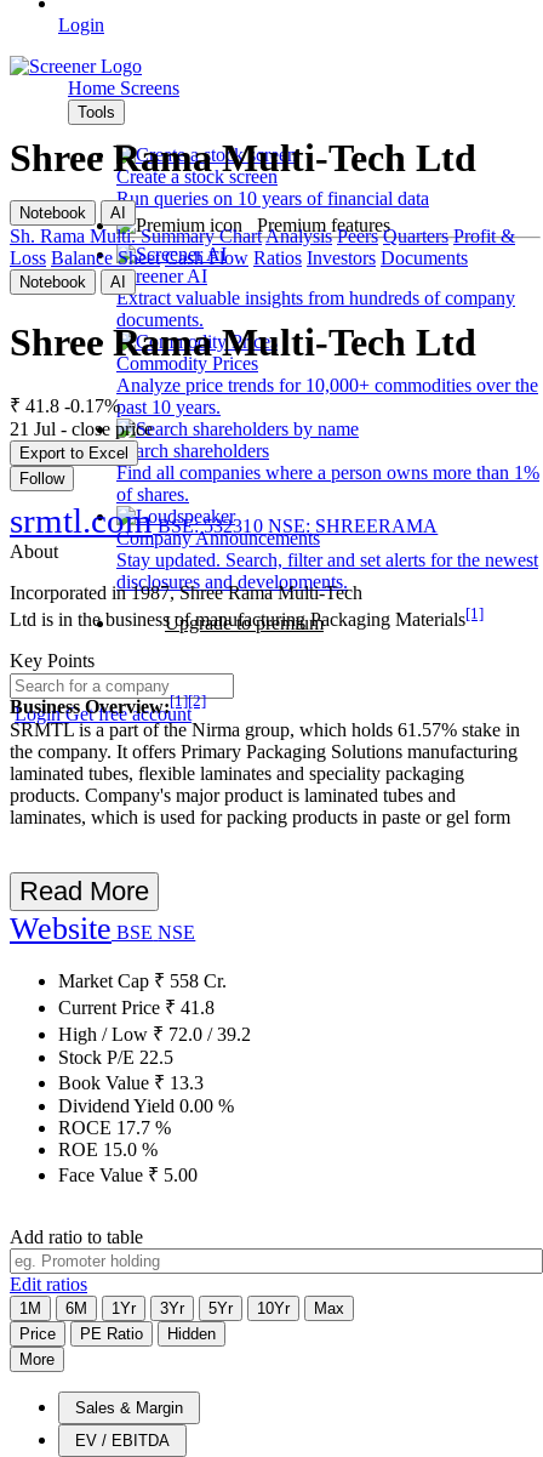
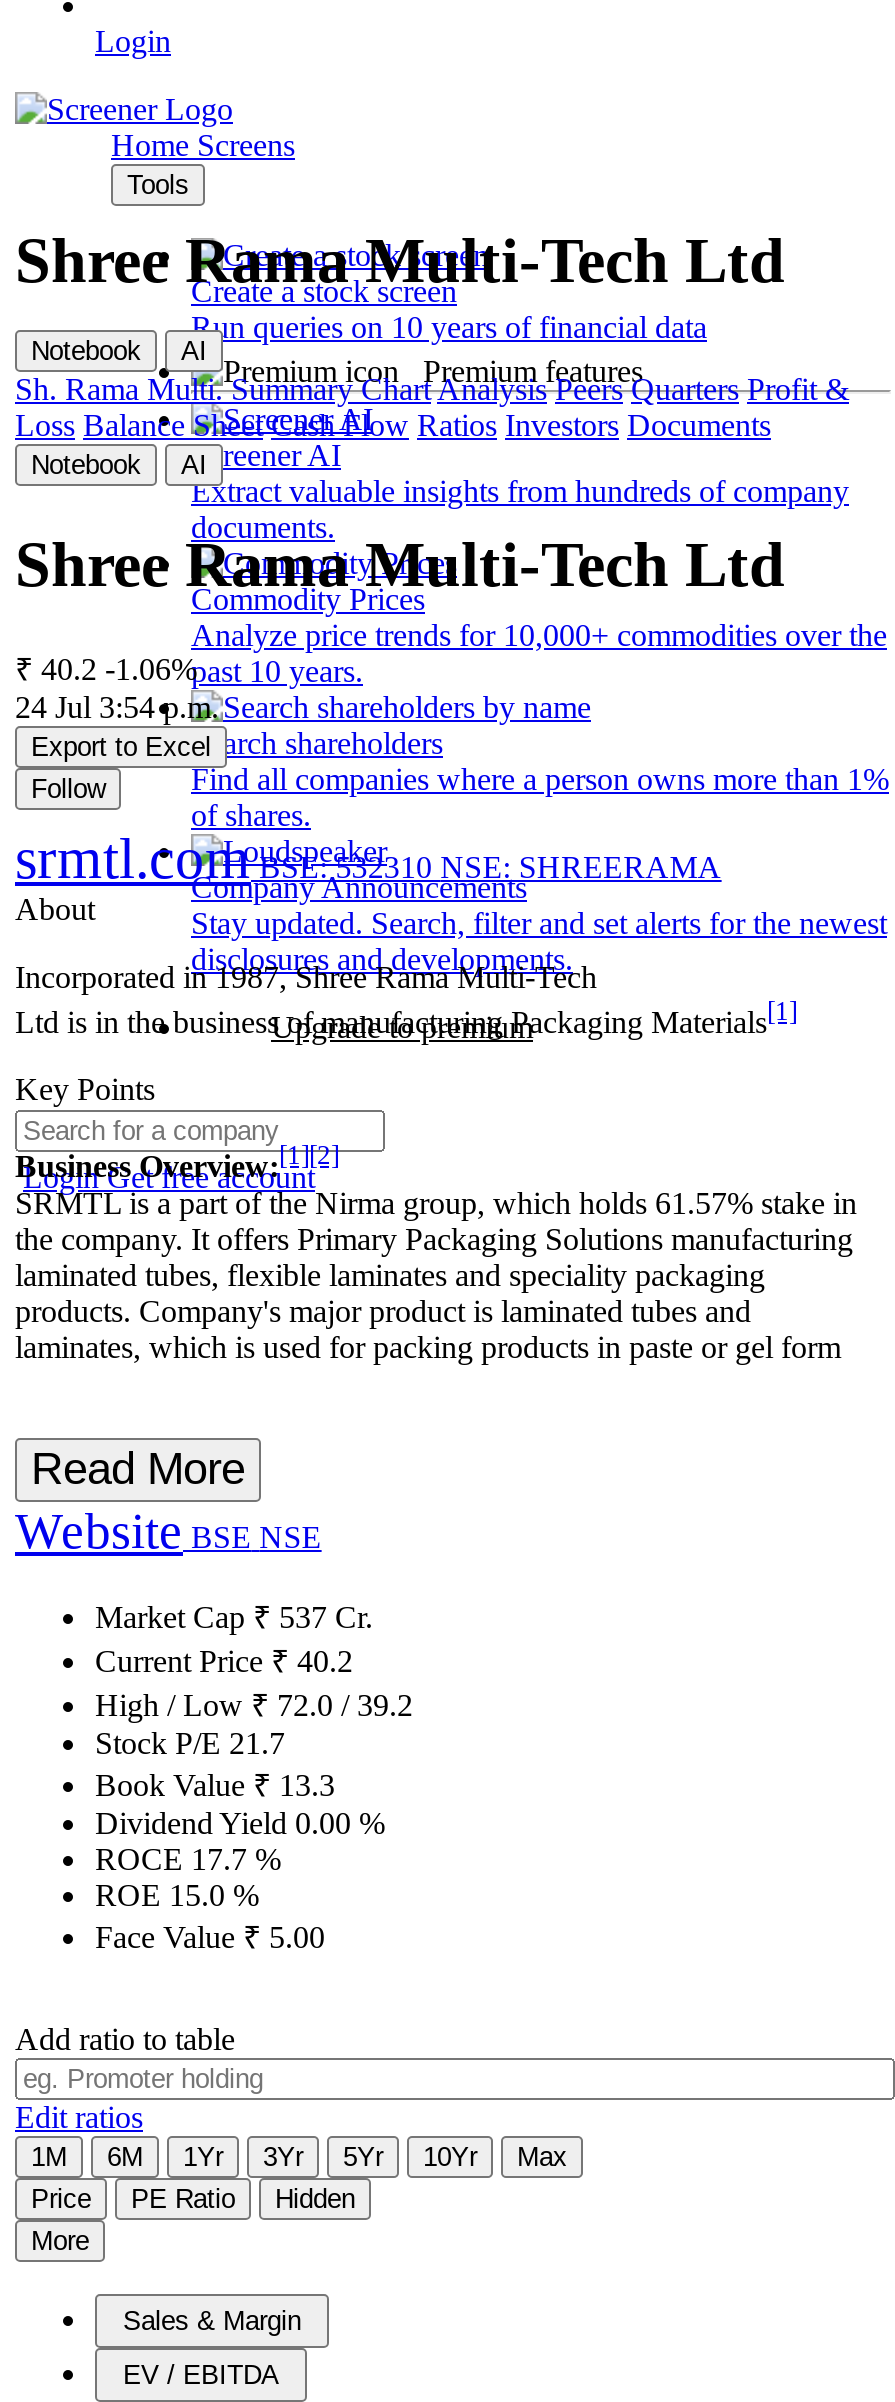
[10,395,153,439] ₹ 41.8 -0.17% | 21 Jul - close price -> [15,652,219,724] ₹ 40.2 -1.06% | 24 Jul 3:54 p.m.
[58,970,227,991] Market Cap ₹558 Cr. -> [95,1599,373,1633] Market Cap ₹537 Cr.
[58,997,215,1017] Current Price ₹41.8 -> [95,1643,353,1677] Current Price ₹40.2
[58,1046,173,1067] Stock P/E 22.5 -> [95,1725,285,1759] Stock P/E 21.7

